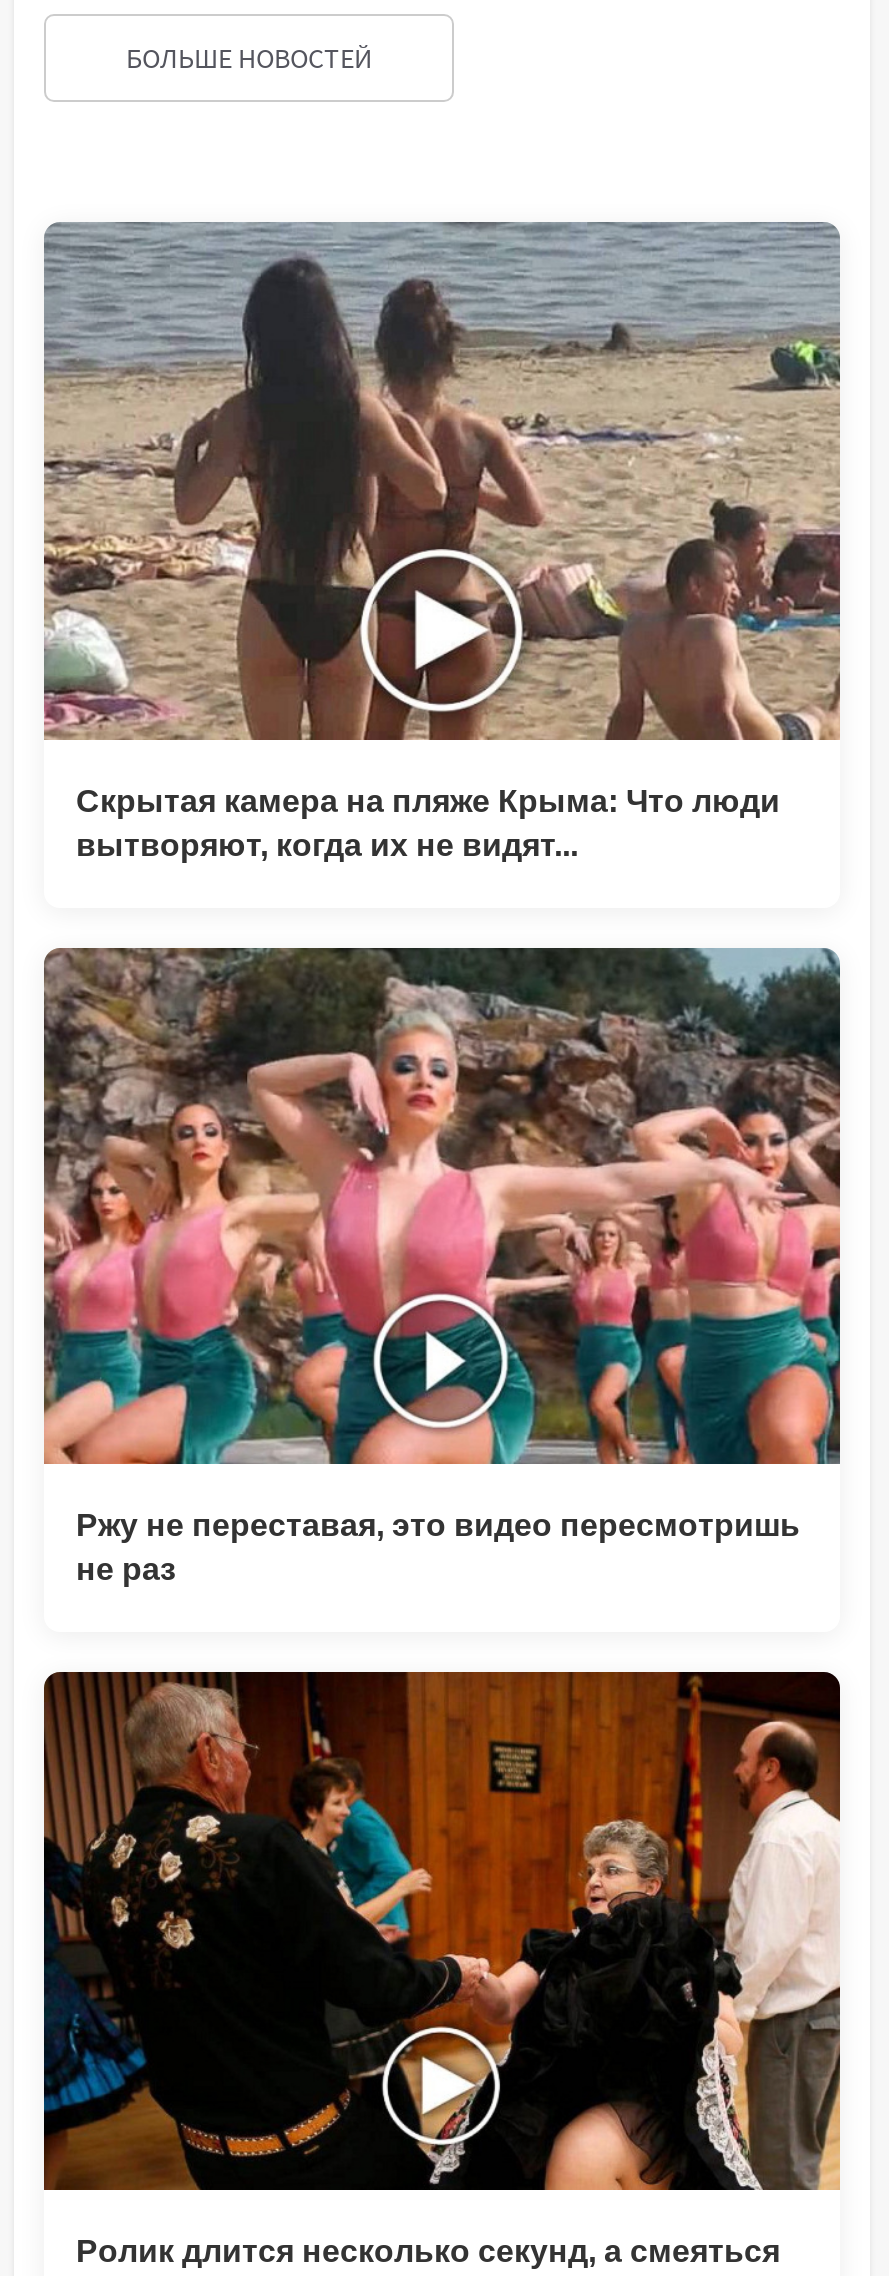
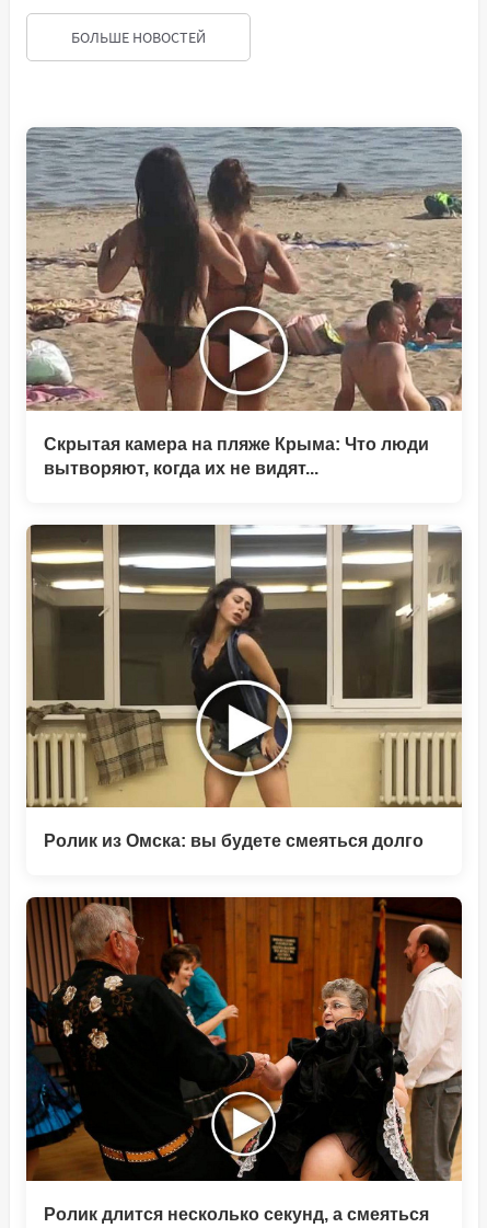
[44,946,842,1587] [image] | Ржу не переставая, это видео пересмотришь | не раз -> [26,525,463,851] [image] | Ролик из Омска: вы будете смеяться долго

